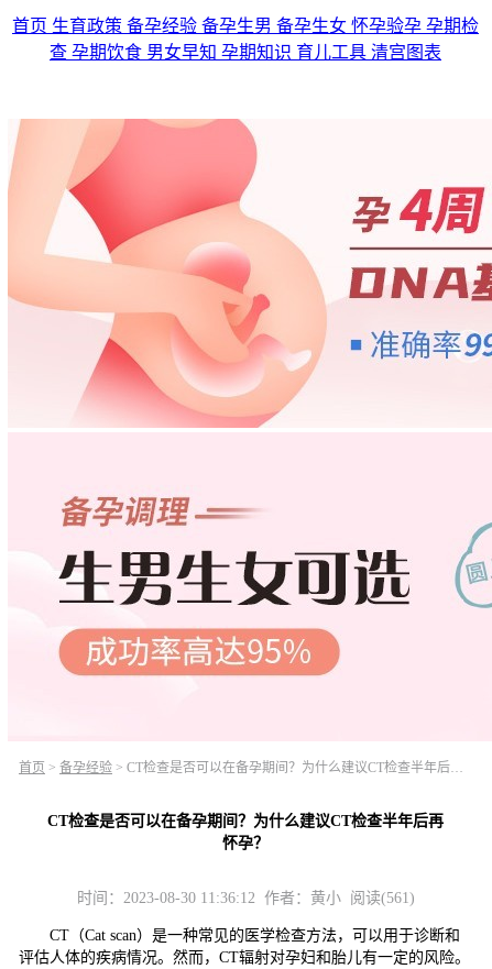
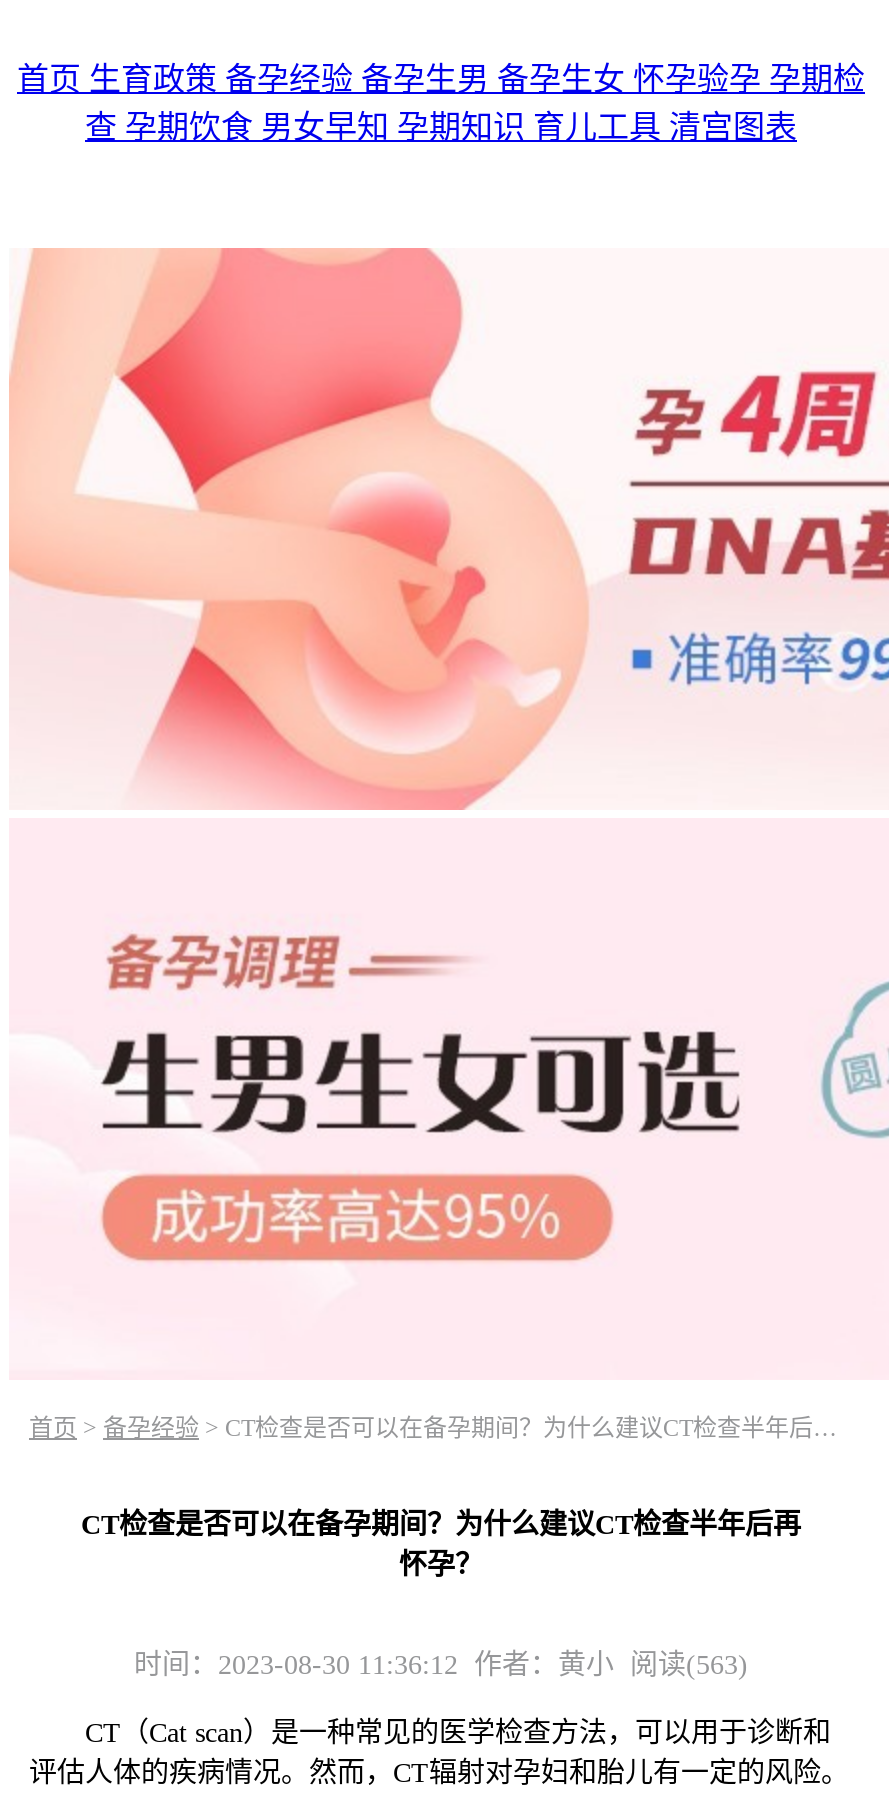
[76,890,414,906] 时间：2023-08-30 11:36:12 作者：黄小 阅读(561) -> [134,1650,748,1680] 时间：2023-08-30 11:36:12 作者：黄小 阅读(563)

